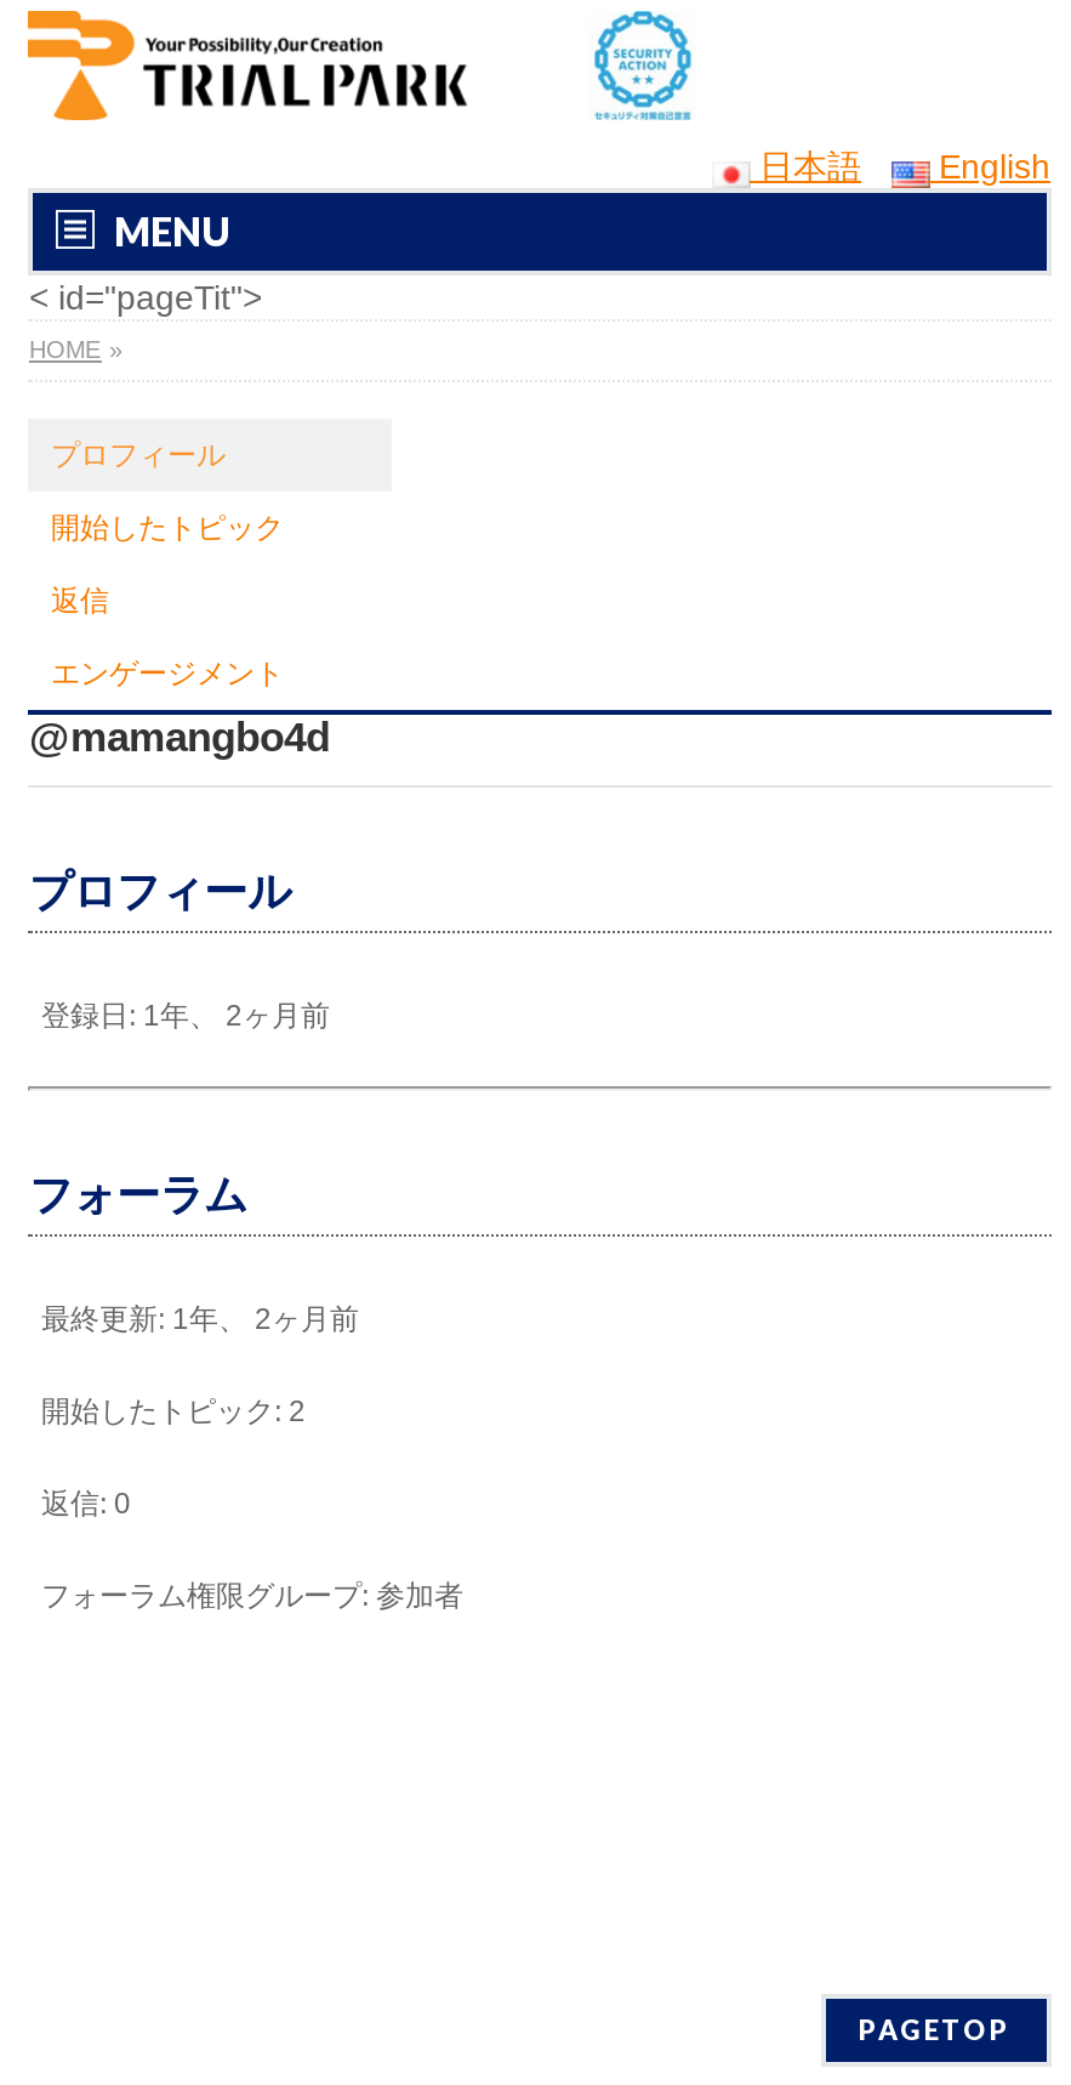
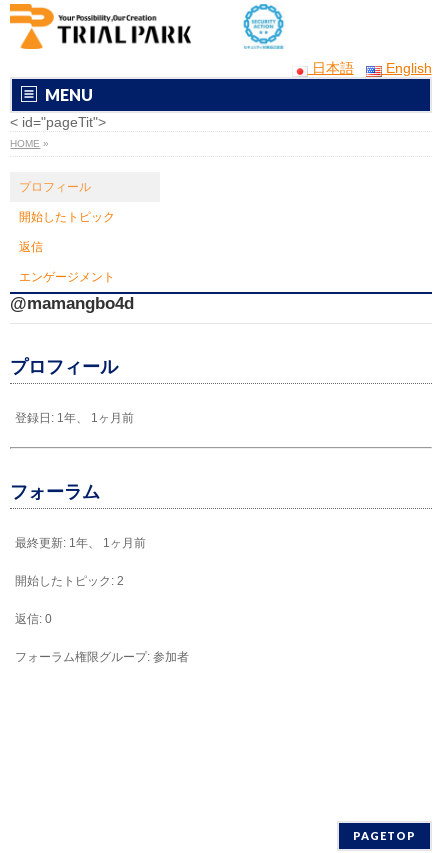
[41,999,330,1033] 登録日: 1年、 2ヶ月前 -> [15,411,134,425] 登録日: 1年、 1ヶ月前
[41,1302,359,1336] 最終更新: 1年、 2ヶ月前 -> [15,536,146,550] 最終更新: 1年、 1ヶ月前

